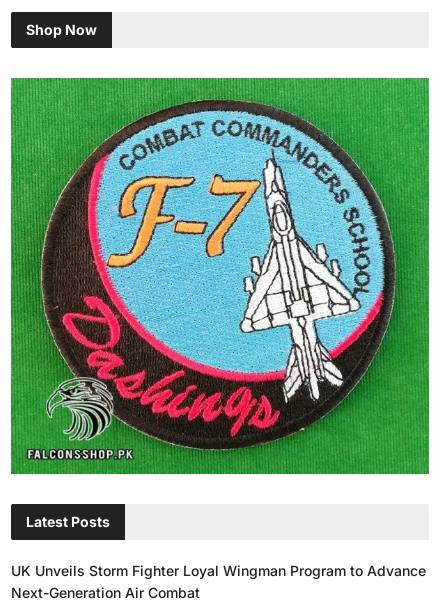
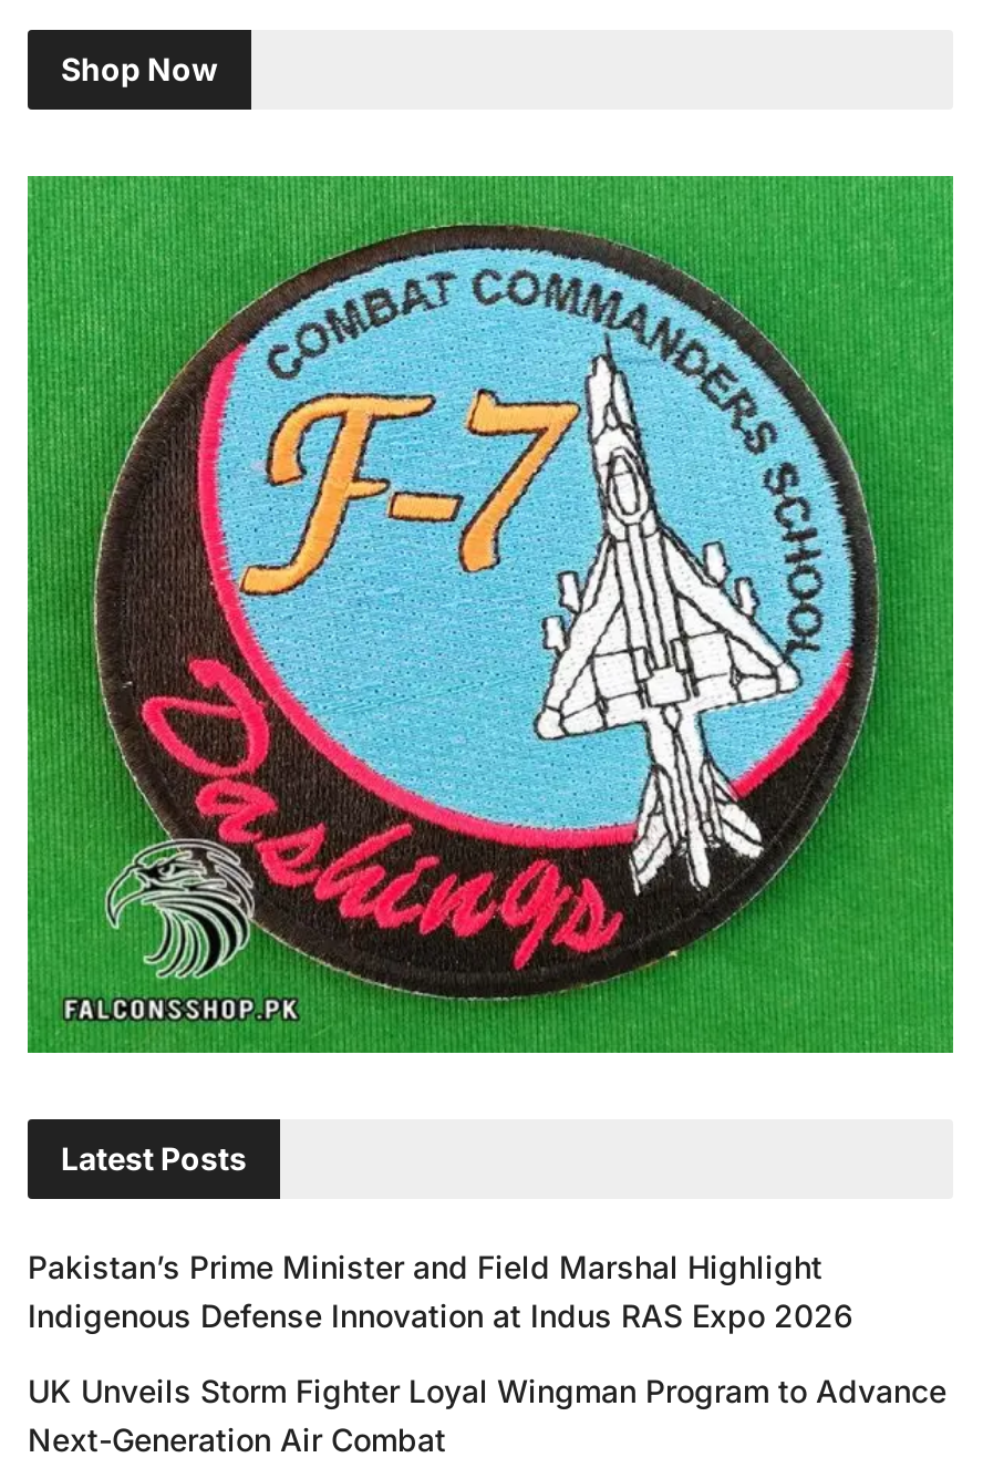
none -> [28,1247,853,1334] Pakistan’s Prime Minister and Field Marshal Highlight | Indigenous Defense Innovation at Indus RAS Expo 2026

